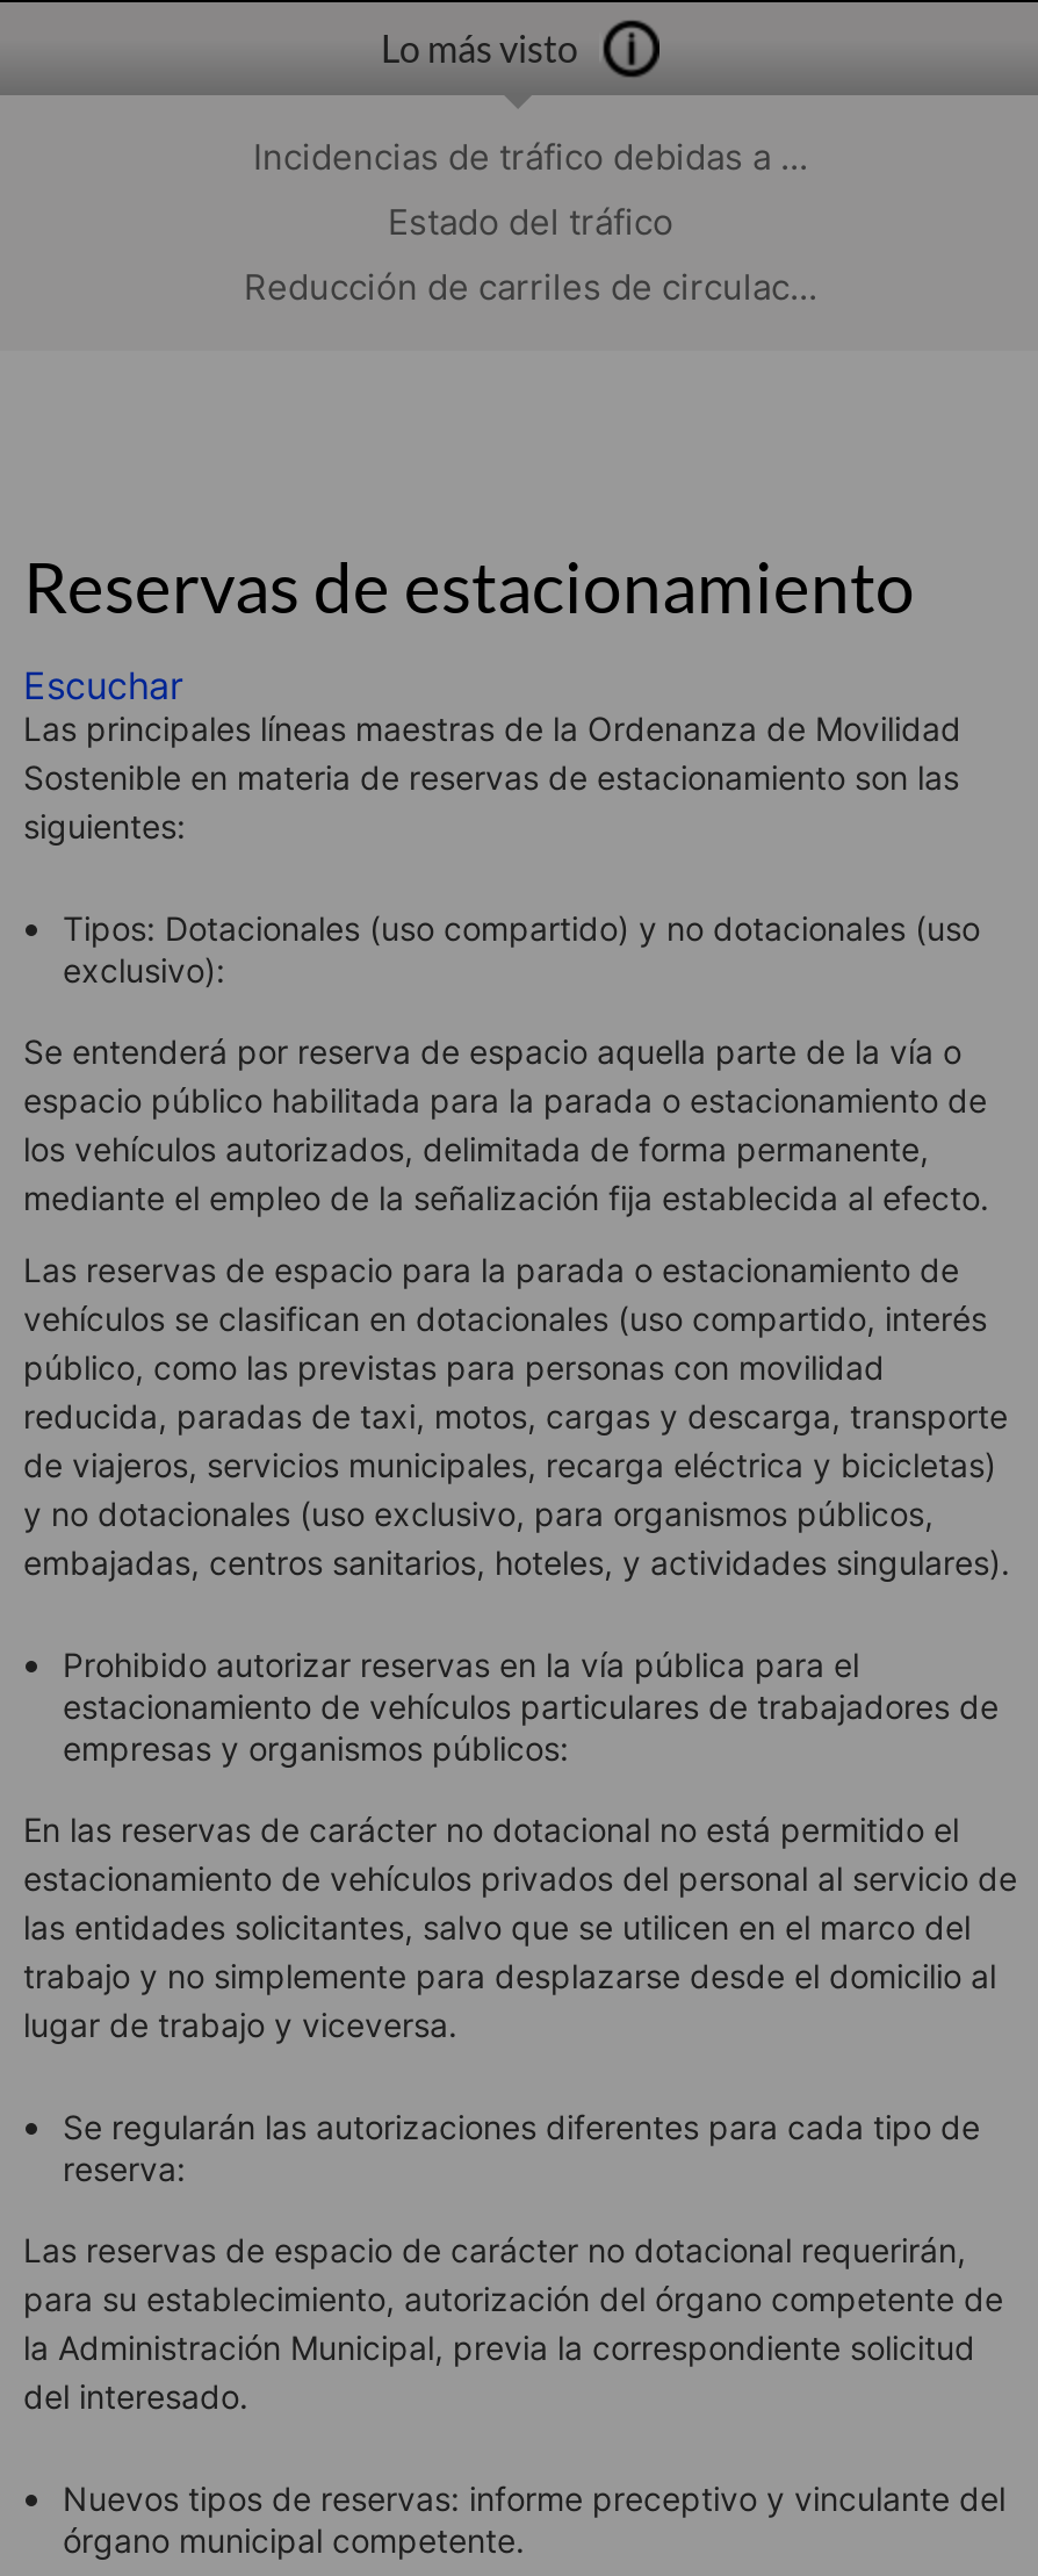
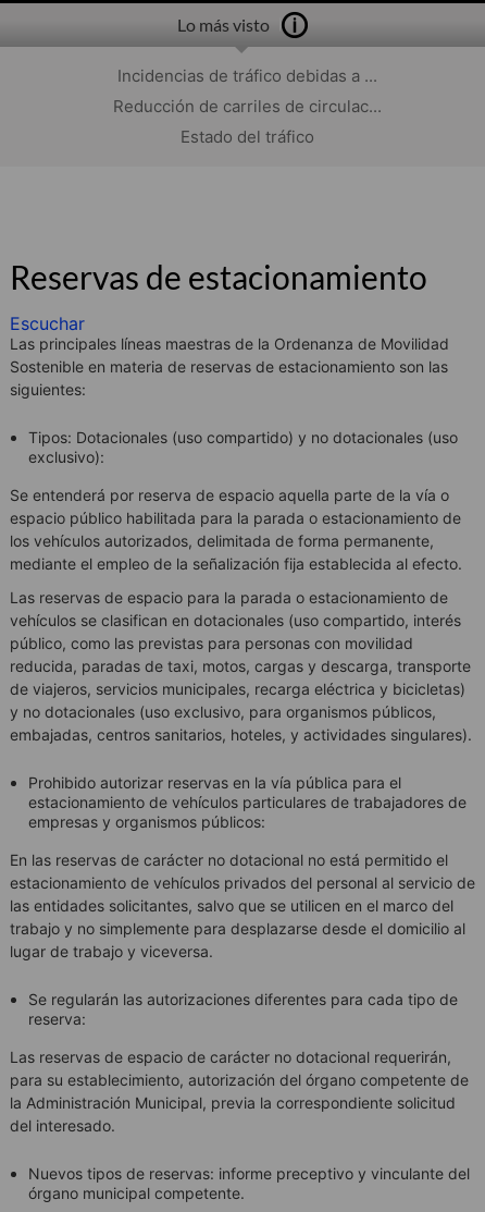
moved [388,200,673,244] -> [181,126,314,147]: Estado del tráfico
moved [244,265,817,309] -> [113,96,382,117]: Reducción de carriles de circulac...

